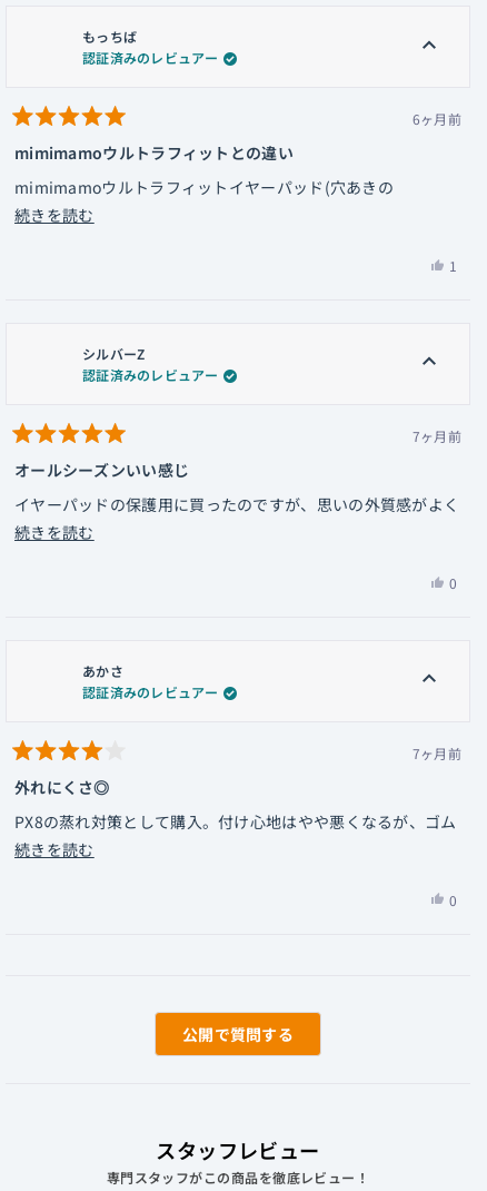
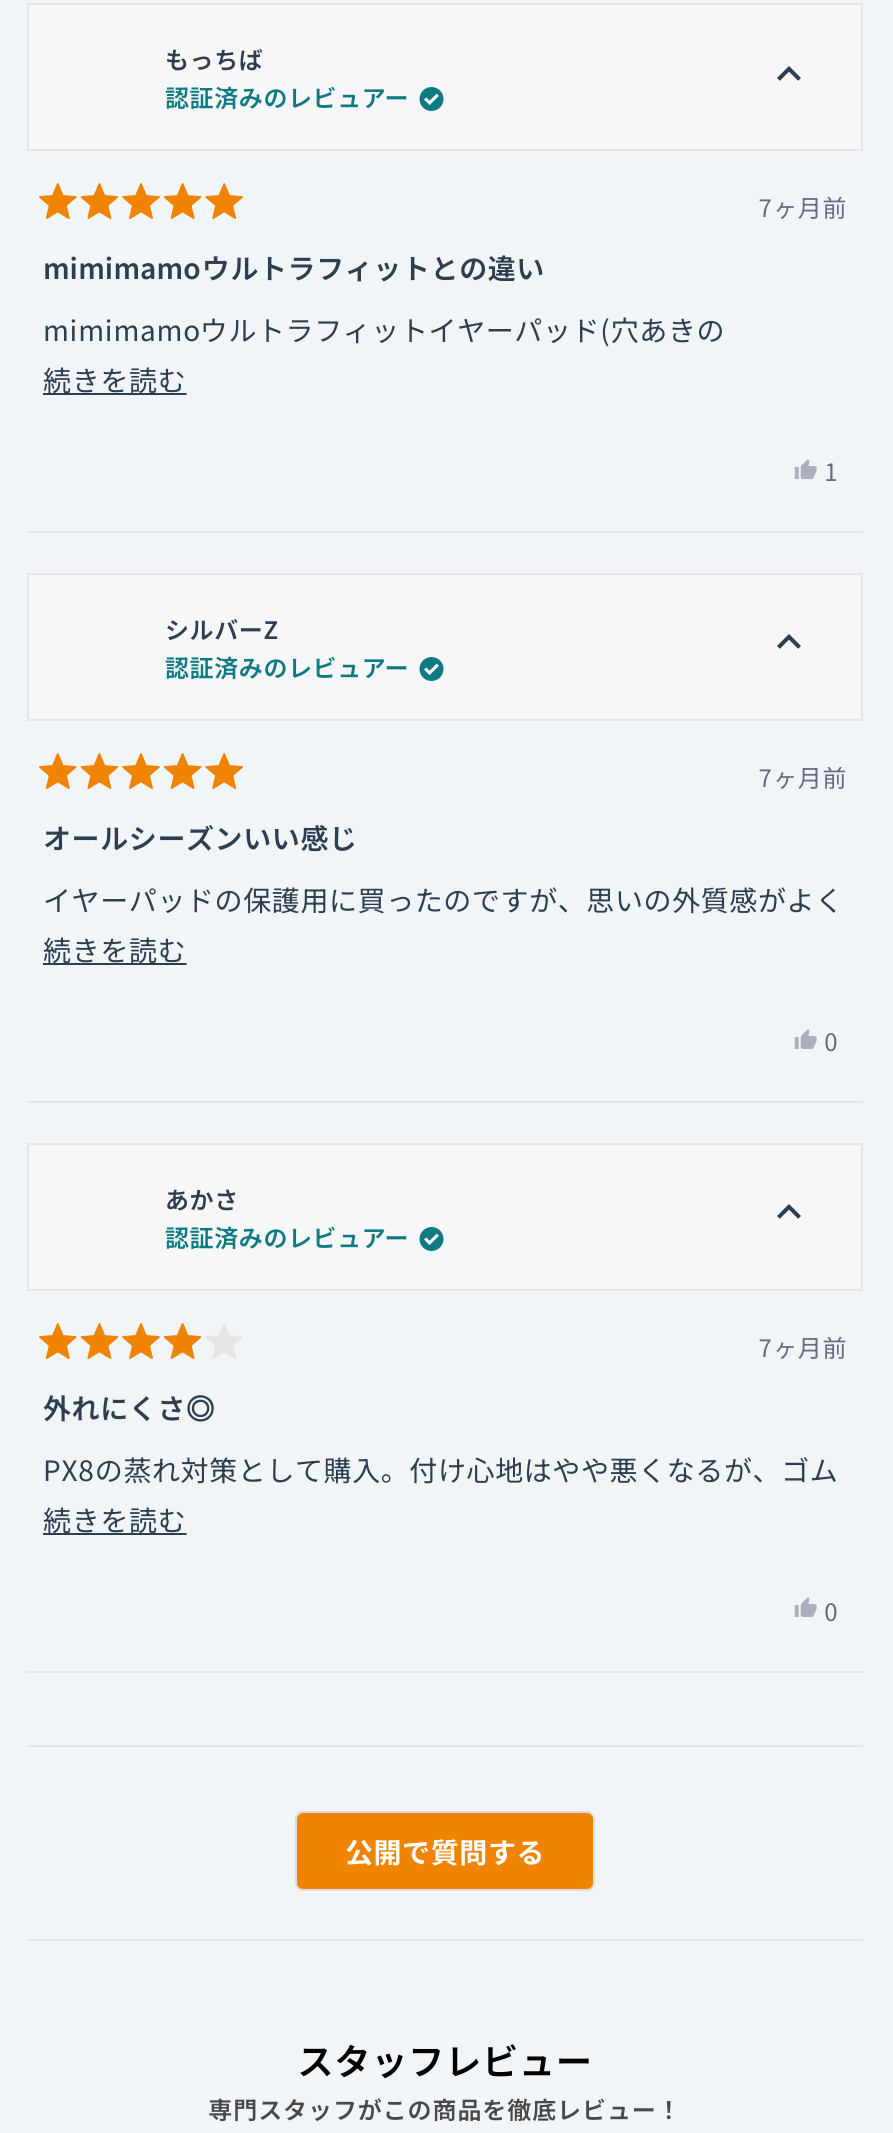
[412,109,461,128] 6ヶ月前 -> [759,189,847,223] 7ヶ月前

